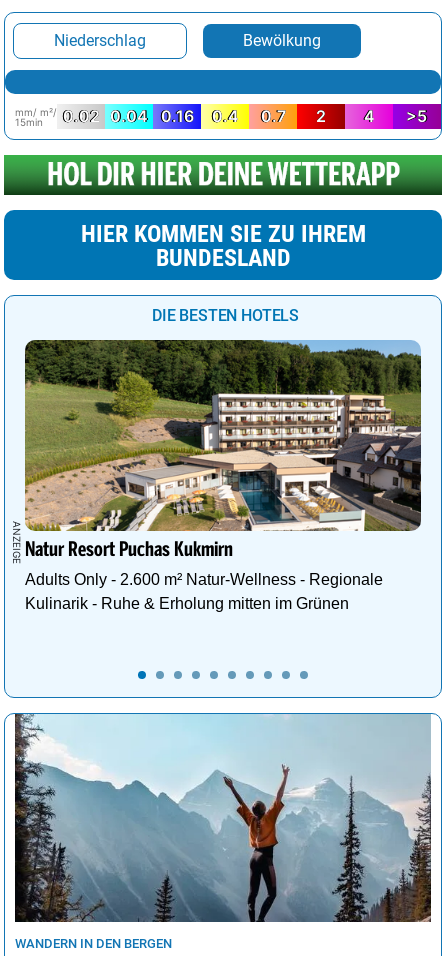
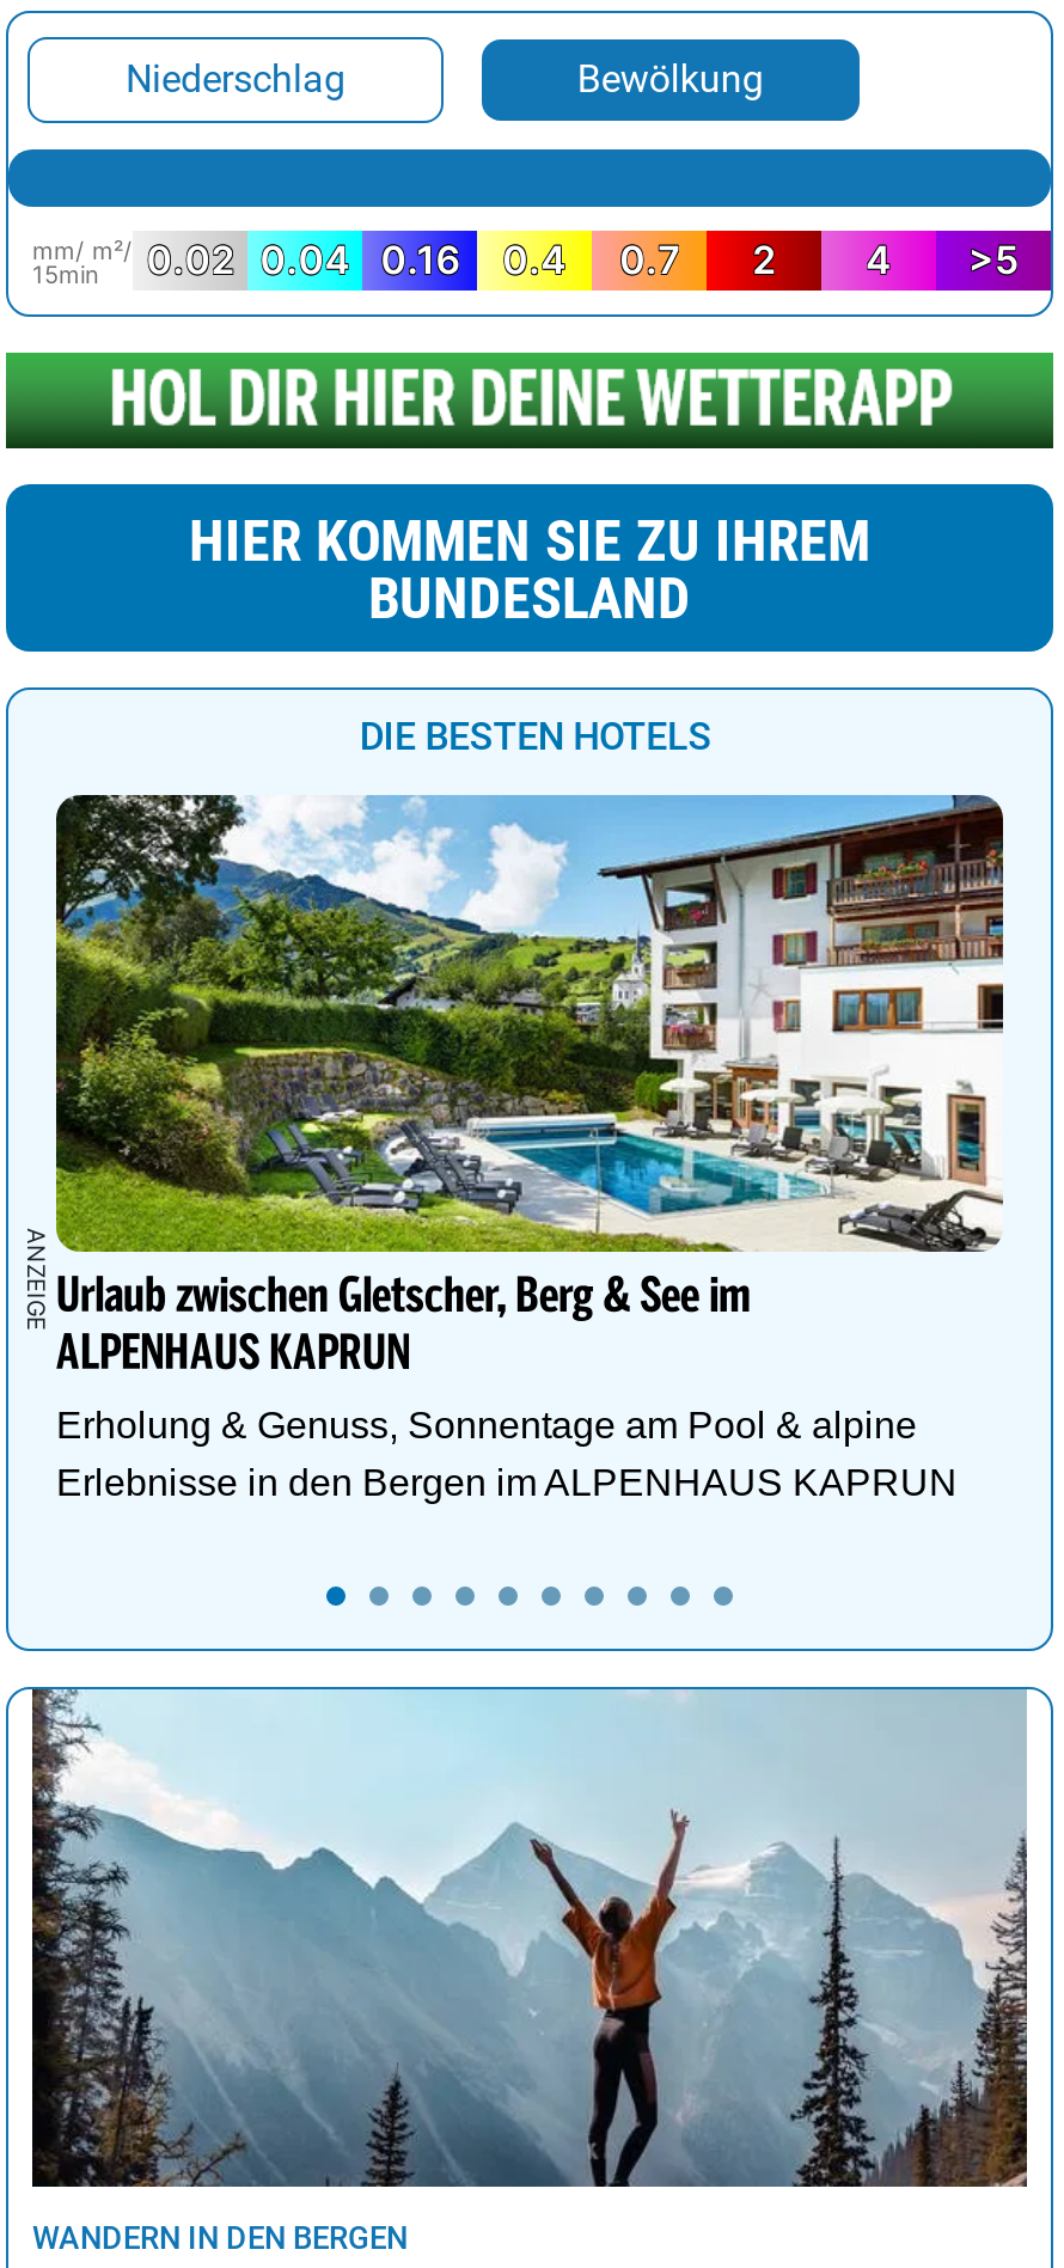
[24,339,422,560] [image] | Natur Resort Puchas Kukmirn -> [54,795,1005,1379] [image] | Urlaub zwischen Gletscher, Berg & See im | ALPENHAUS KAPRUN
[25,571,383,612] Adults Only - 2.600 m² Natur-Wellness - Regionale | Kulinarik - Ruhe & Erholung mitten im Grünen -> [56,1406,958,1504] Erholung & Genuss, Sonnentage am Pool & alpine | Erlebnisse in den Bergen im ALPENHAUS KAPRUN

